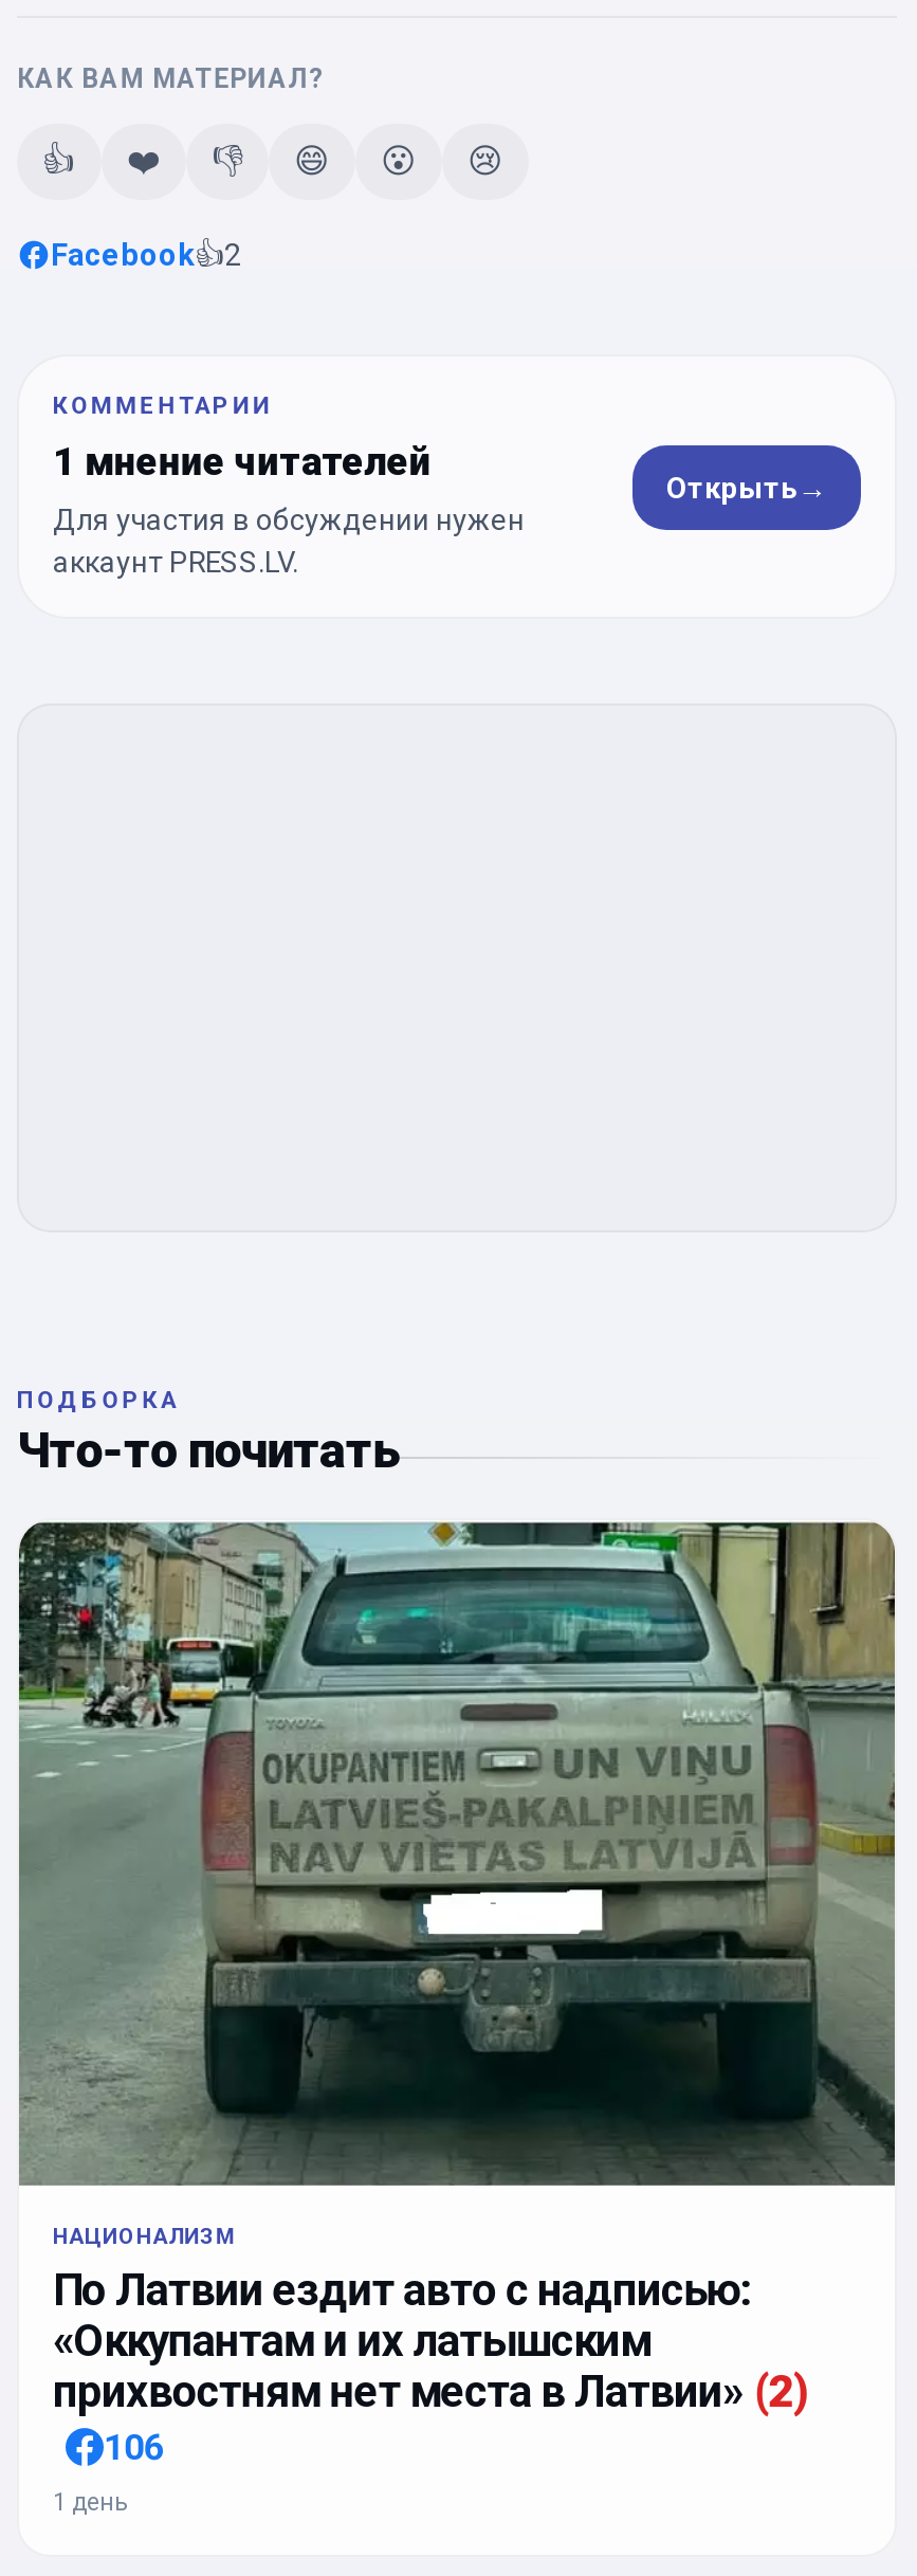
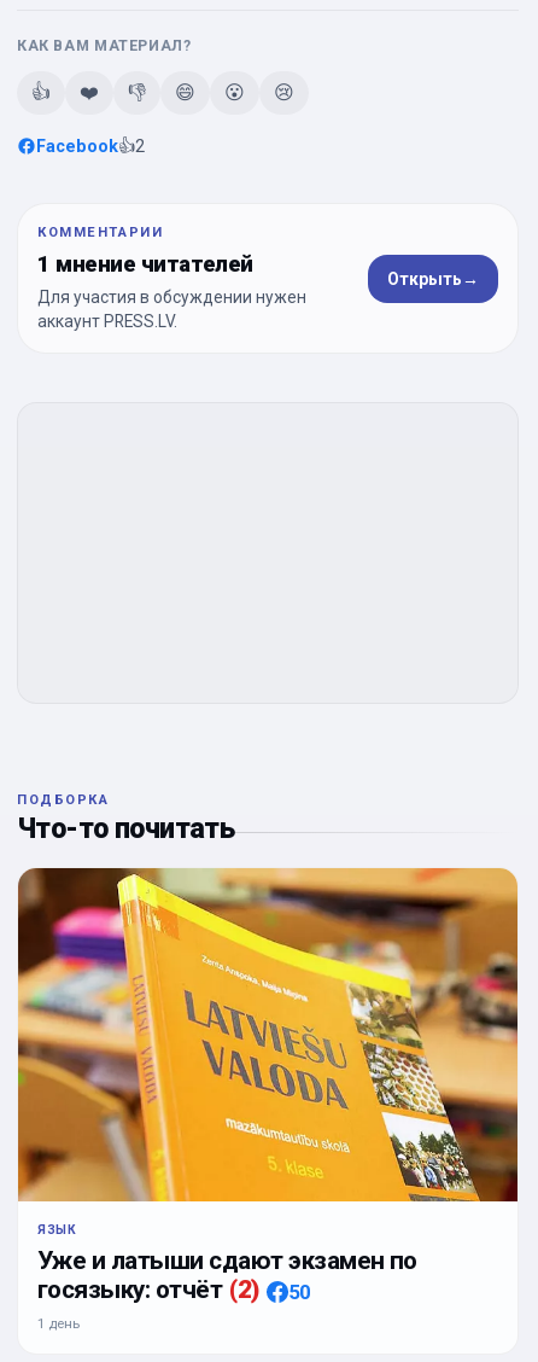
[17,1521,897,2468] [image] | НАЦИОНАЛИЗМ | По Латвии ездит авто с надписью: | «Оккупантам и их латышским | прихвостням нет места в Латвии» (2) | 106 -> [17,867,519,1304] [image] | ЯЗЫК | Уже и латыши сдают экзамен по | госязыку: отчёт (2) | 50

